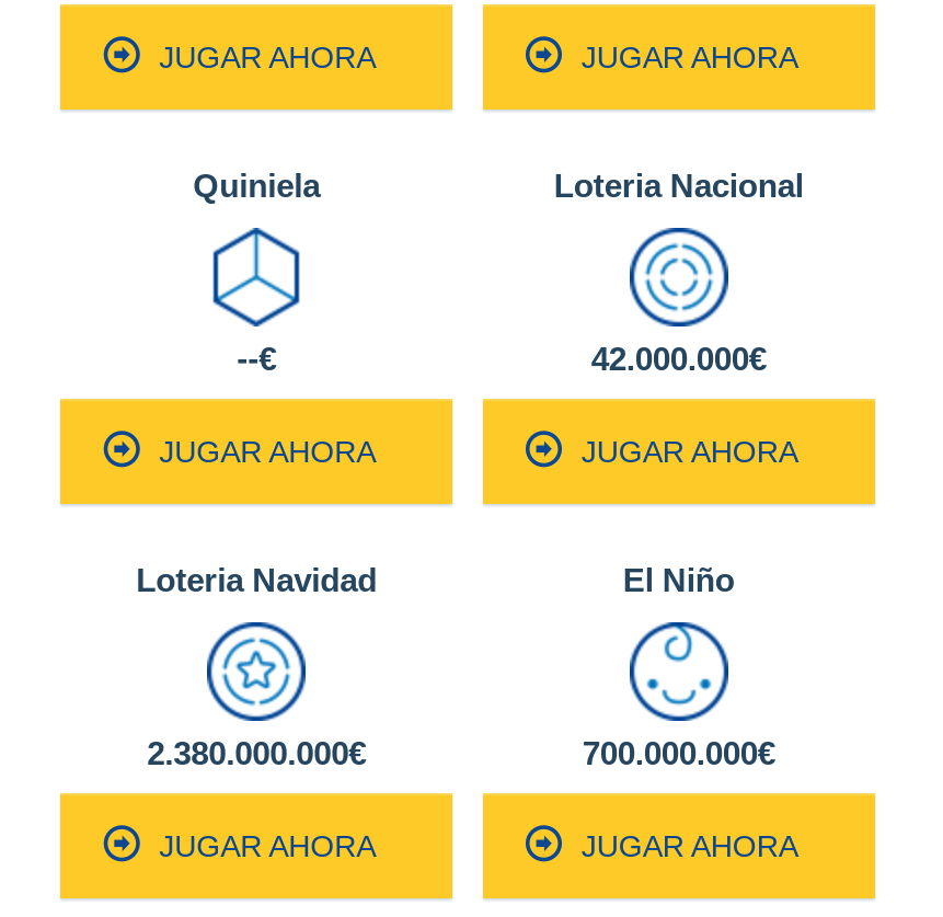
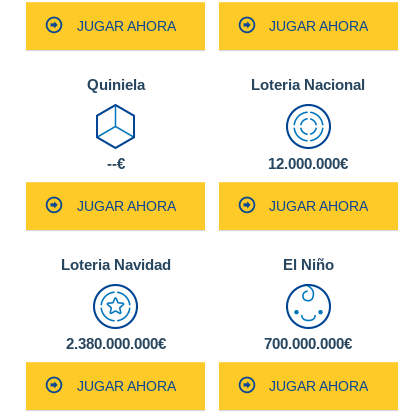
[591,340,766,377] 42.000.000€ -> [268,155,348,172] 12.000.000€

